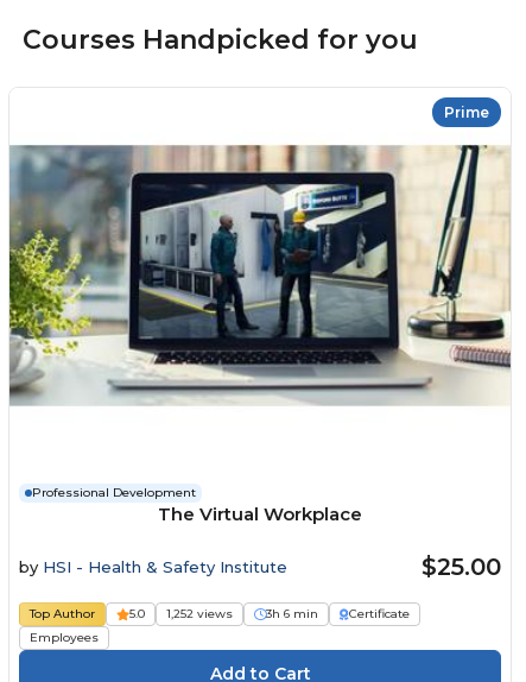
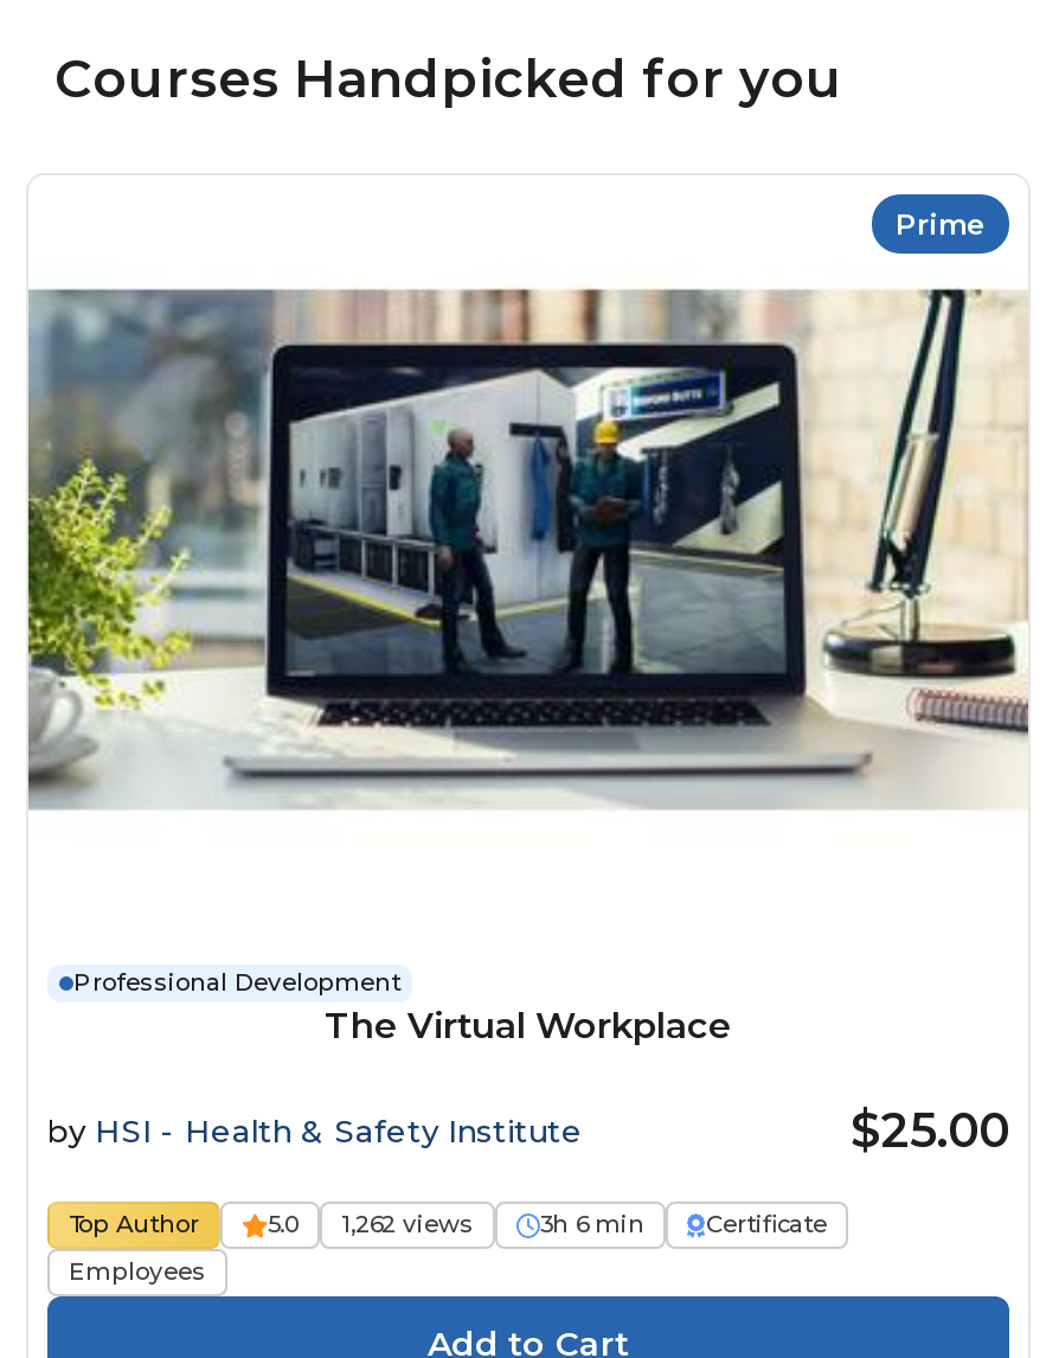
[129,605,233,621] 5.0 1,252 views -> [268,1208,474,1238] 5.0 1,262 views

